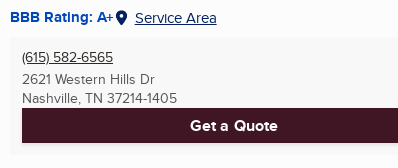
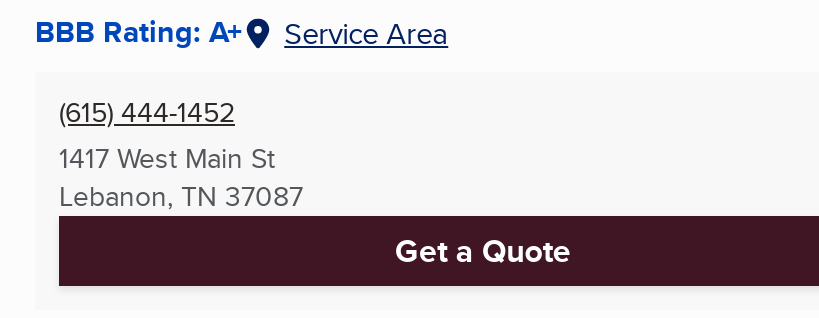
[22,46,177,108] (615) 582-6565 | 2621 Western Hills Dr | Nashville, TN 37214-1405 -> [59,92,303,215] (615) 444-1452 | 1417 West Main St | Lebanon, TN 37087

